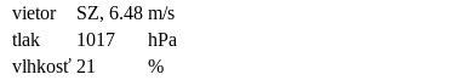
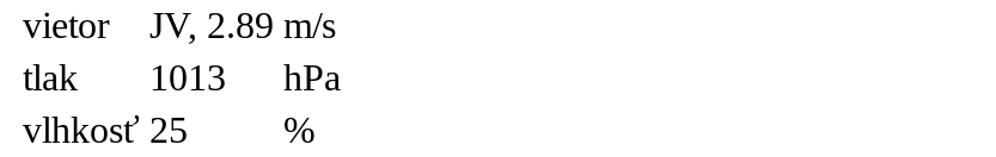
[12,2,175,23] vietor SZ, 6.48 m/s -> [23,4,336,44] vietor JV, 2.89 m/s
[12,29,177,49] tlak 1017 hPa -> [23,56,341,97] tlak 1013 hPa
[12,55,96,76] vlhkosť 21 -> [23,108,188,149] vlhkosť 25

